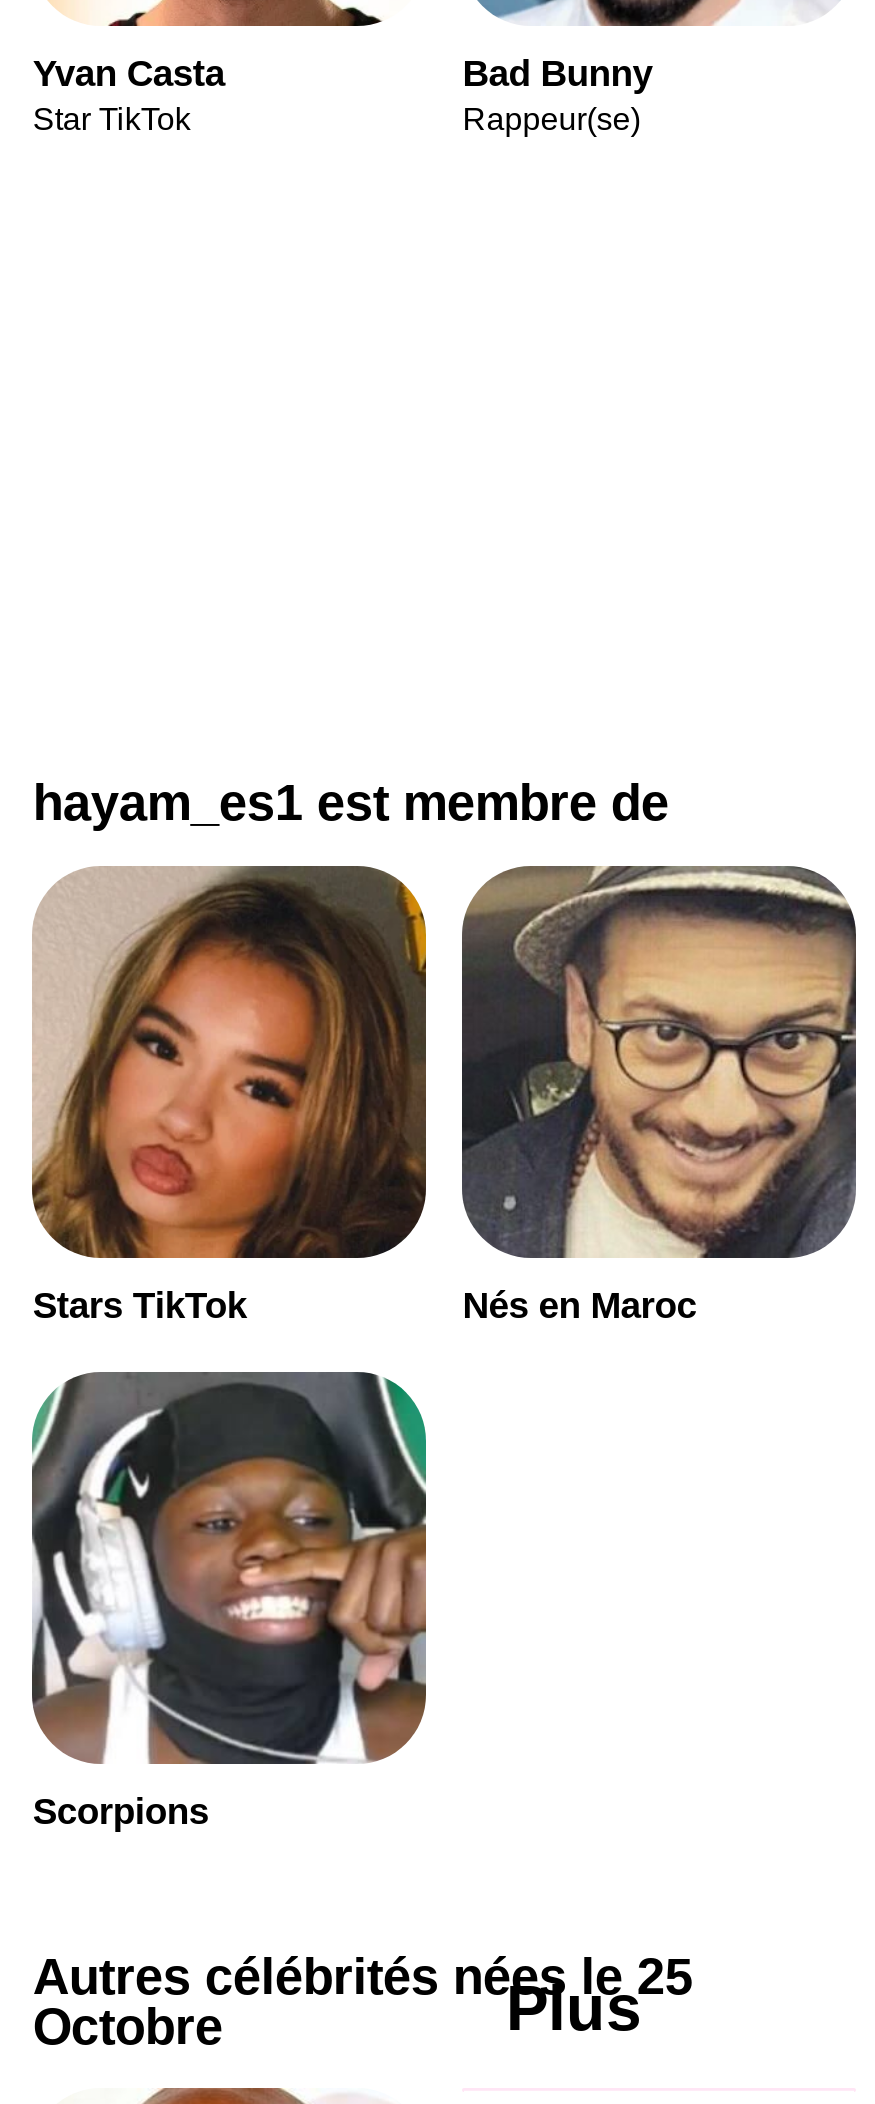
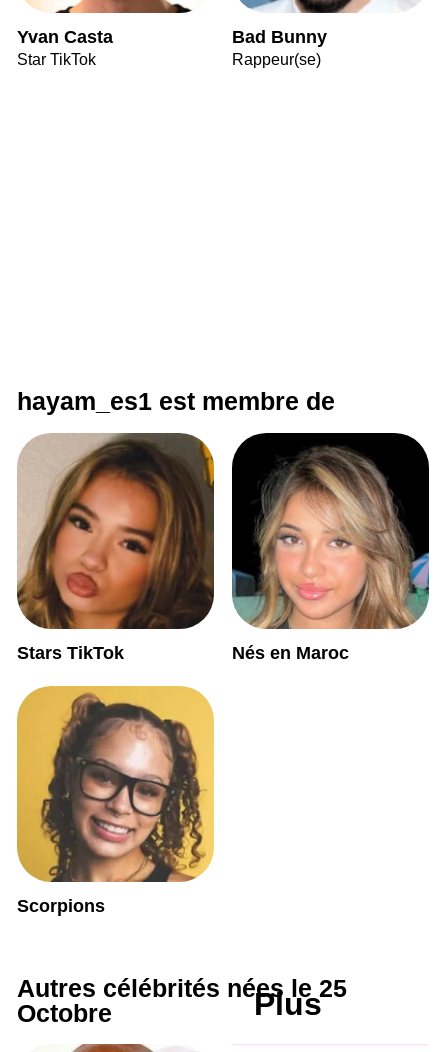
[460,864,858,1260] [image] -> [231,432,430,630] [image]
[30,1370,428,1766] [image] -> [16,685,215,883] [image]

